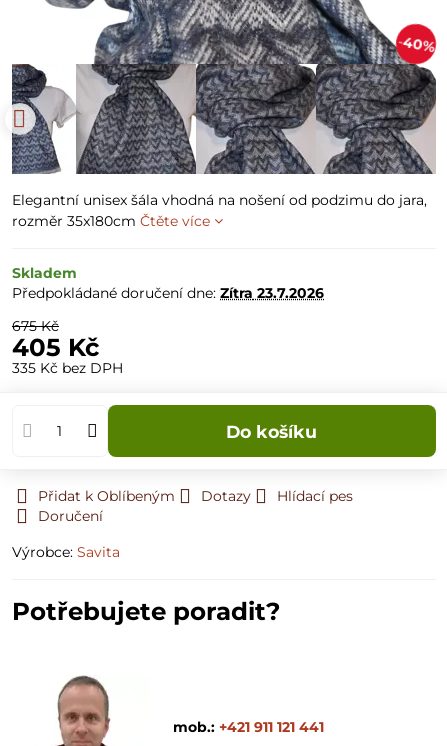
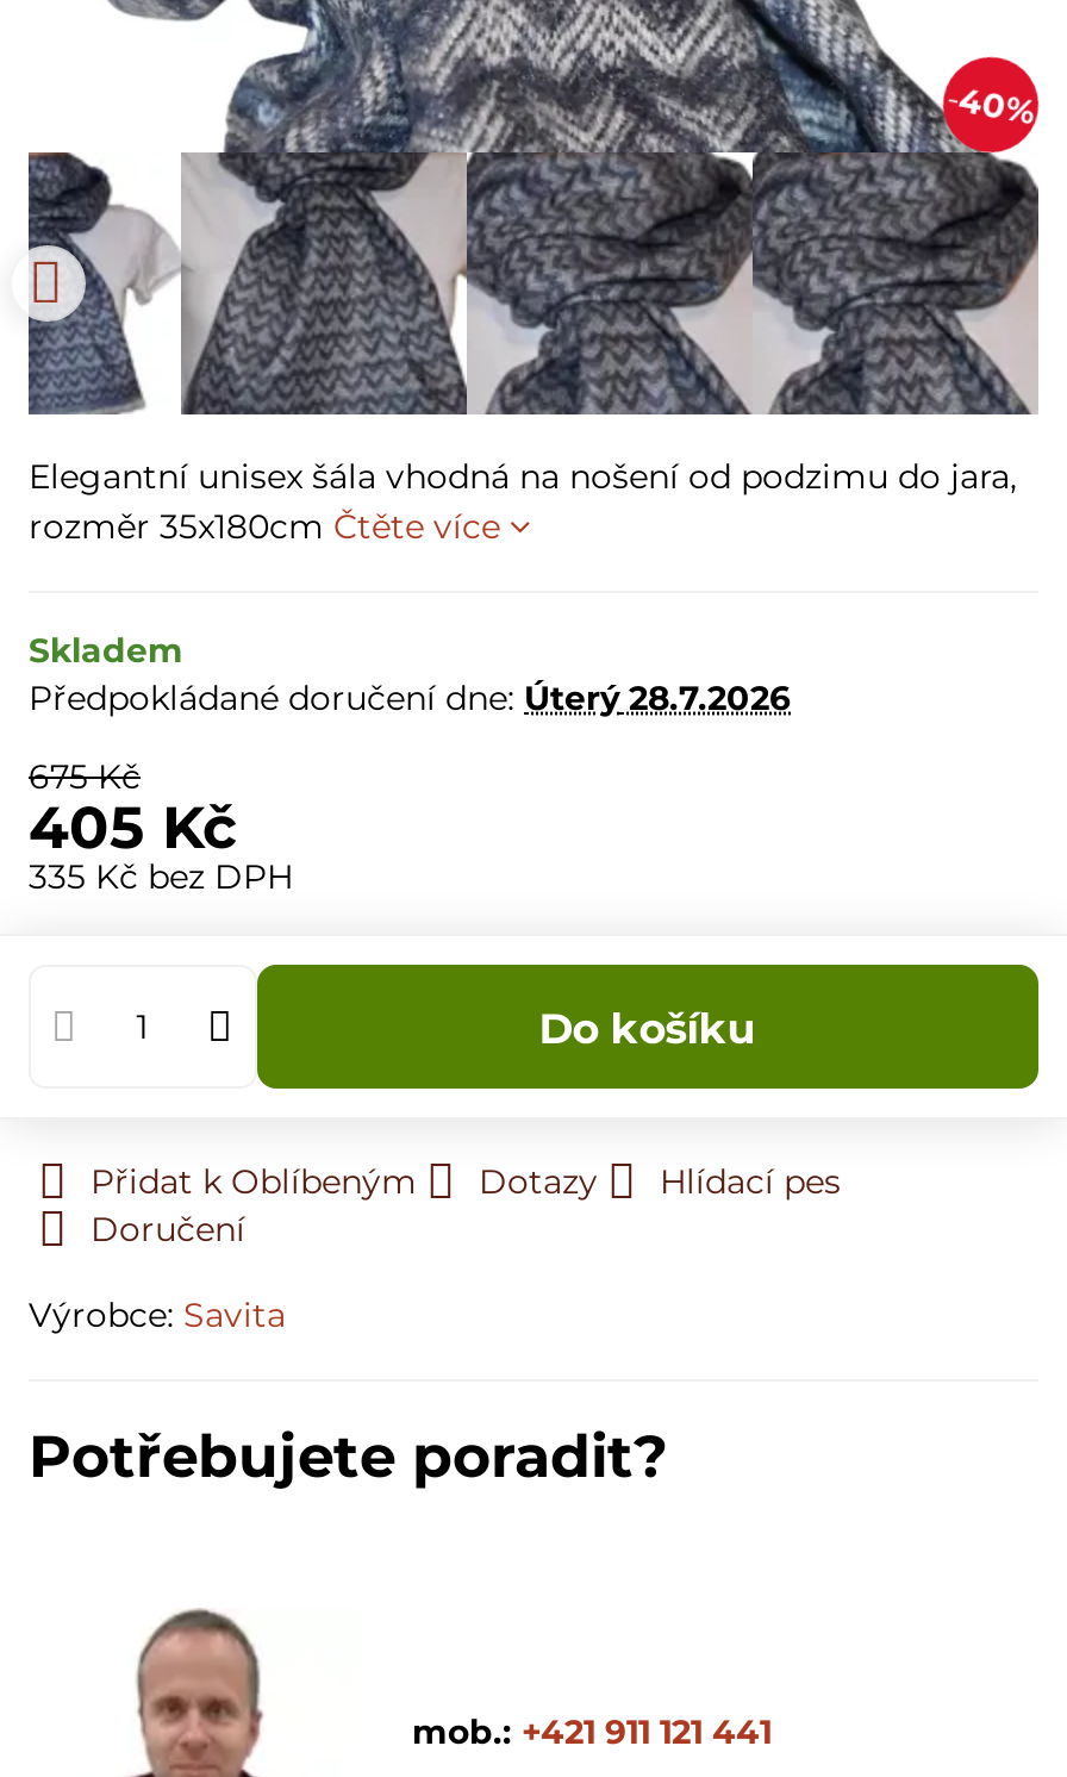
[12,284,324,302] Předpokládané doručení dne: Zítra 23.7.2026 -> [29,676,791,719] Předpokládané doručení dne: Úterý 28.7.2026

